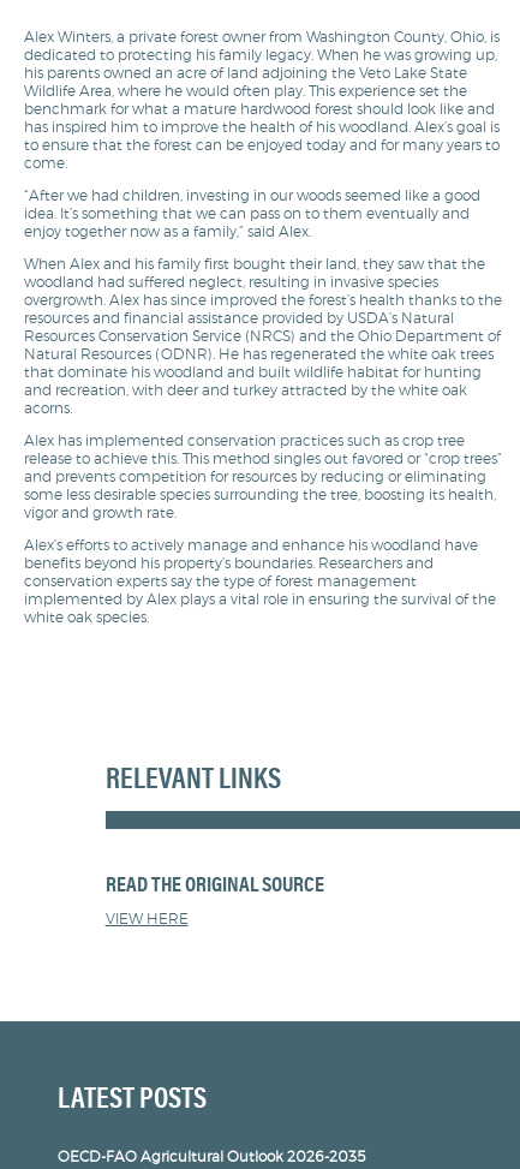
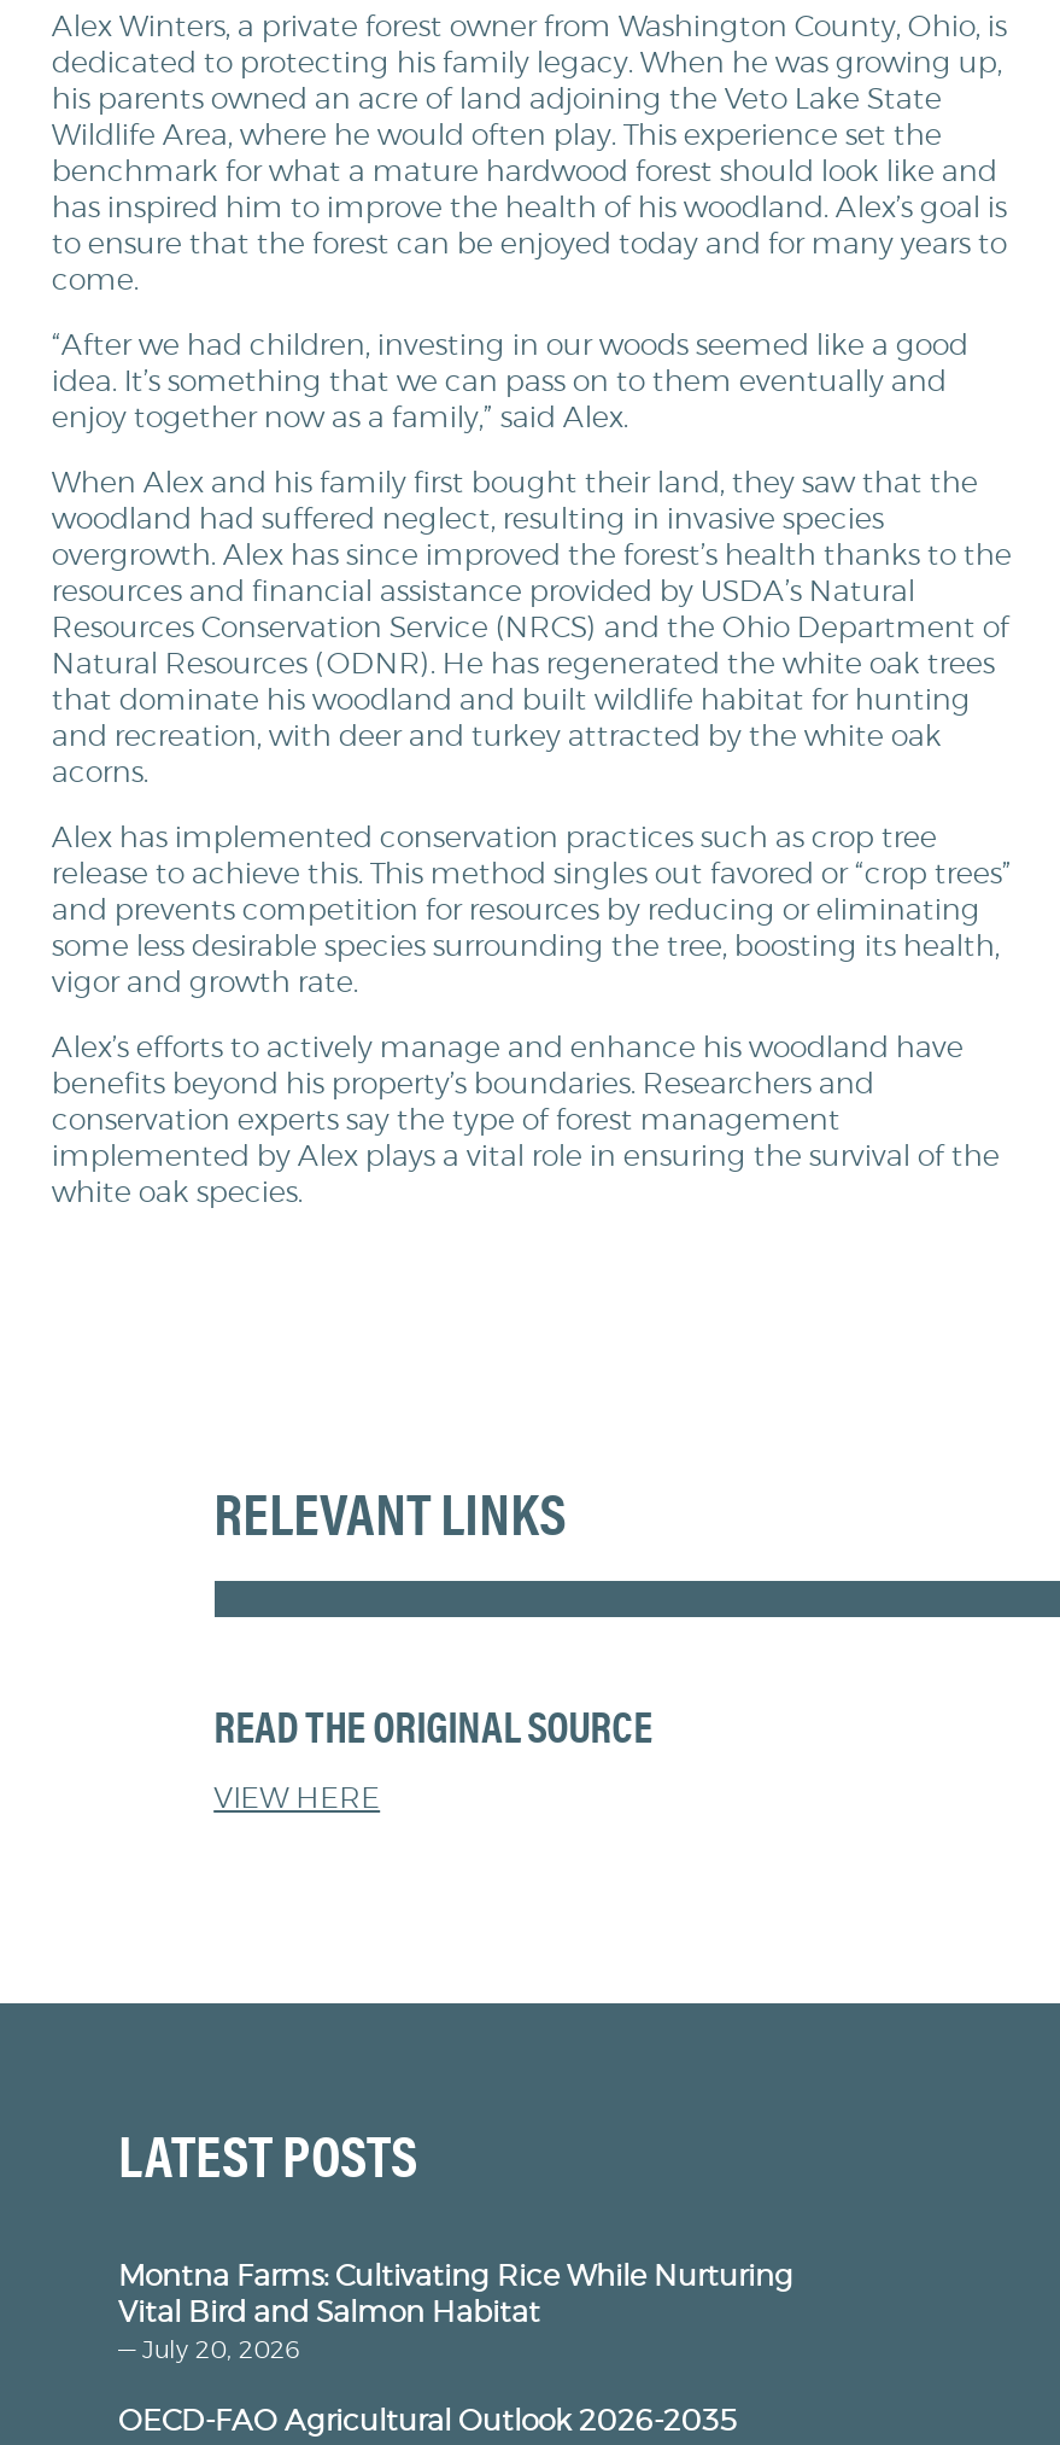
none -> [118,2261,793,2362] Montna Farms: Cultivating Rice While Nurturing | Vital Bird and Salmon Habitat | — July 20, 2026

